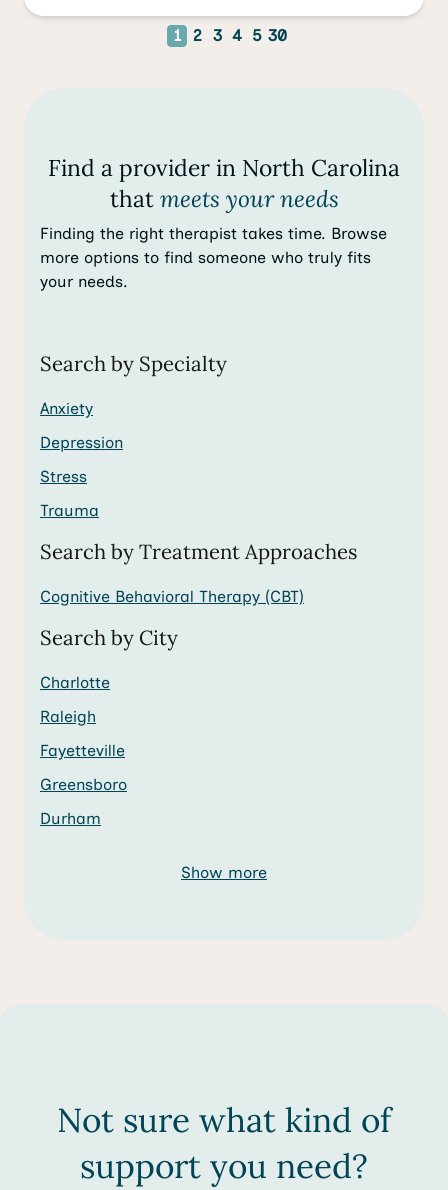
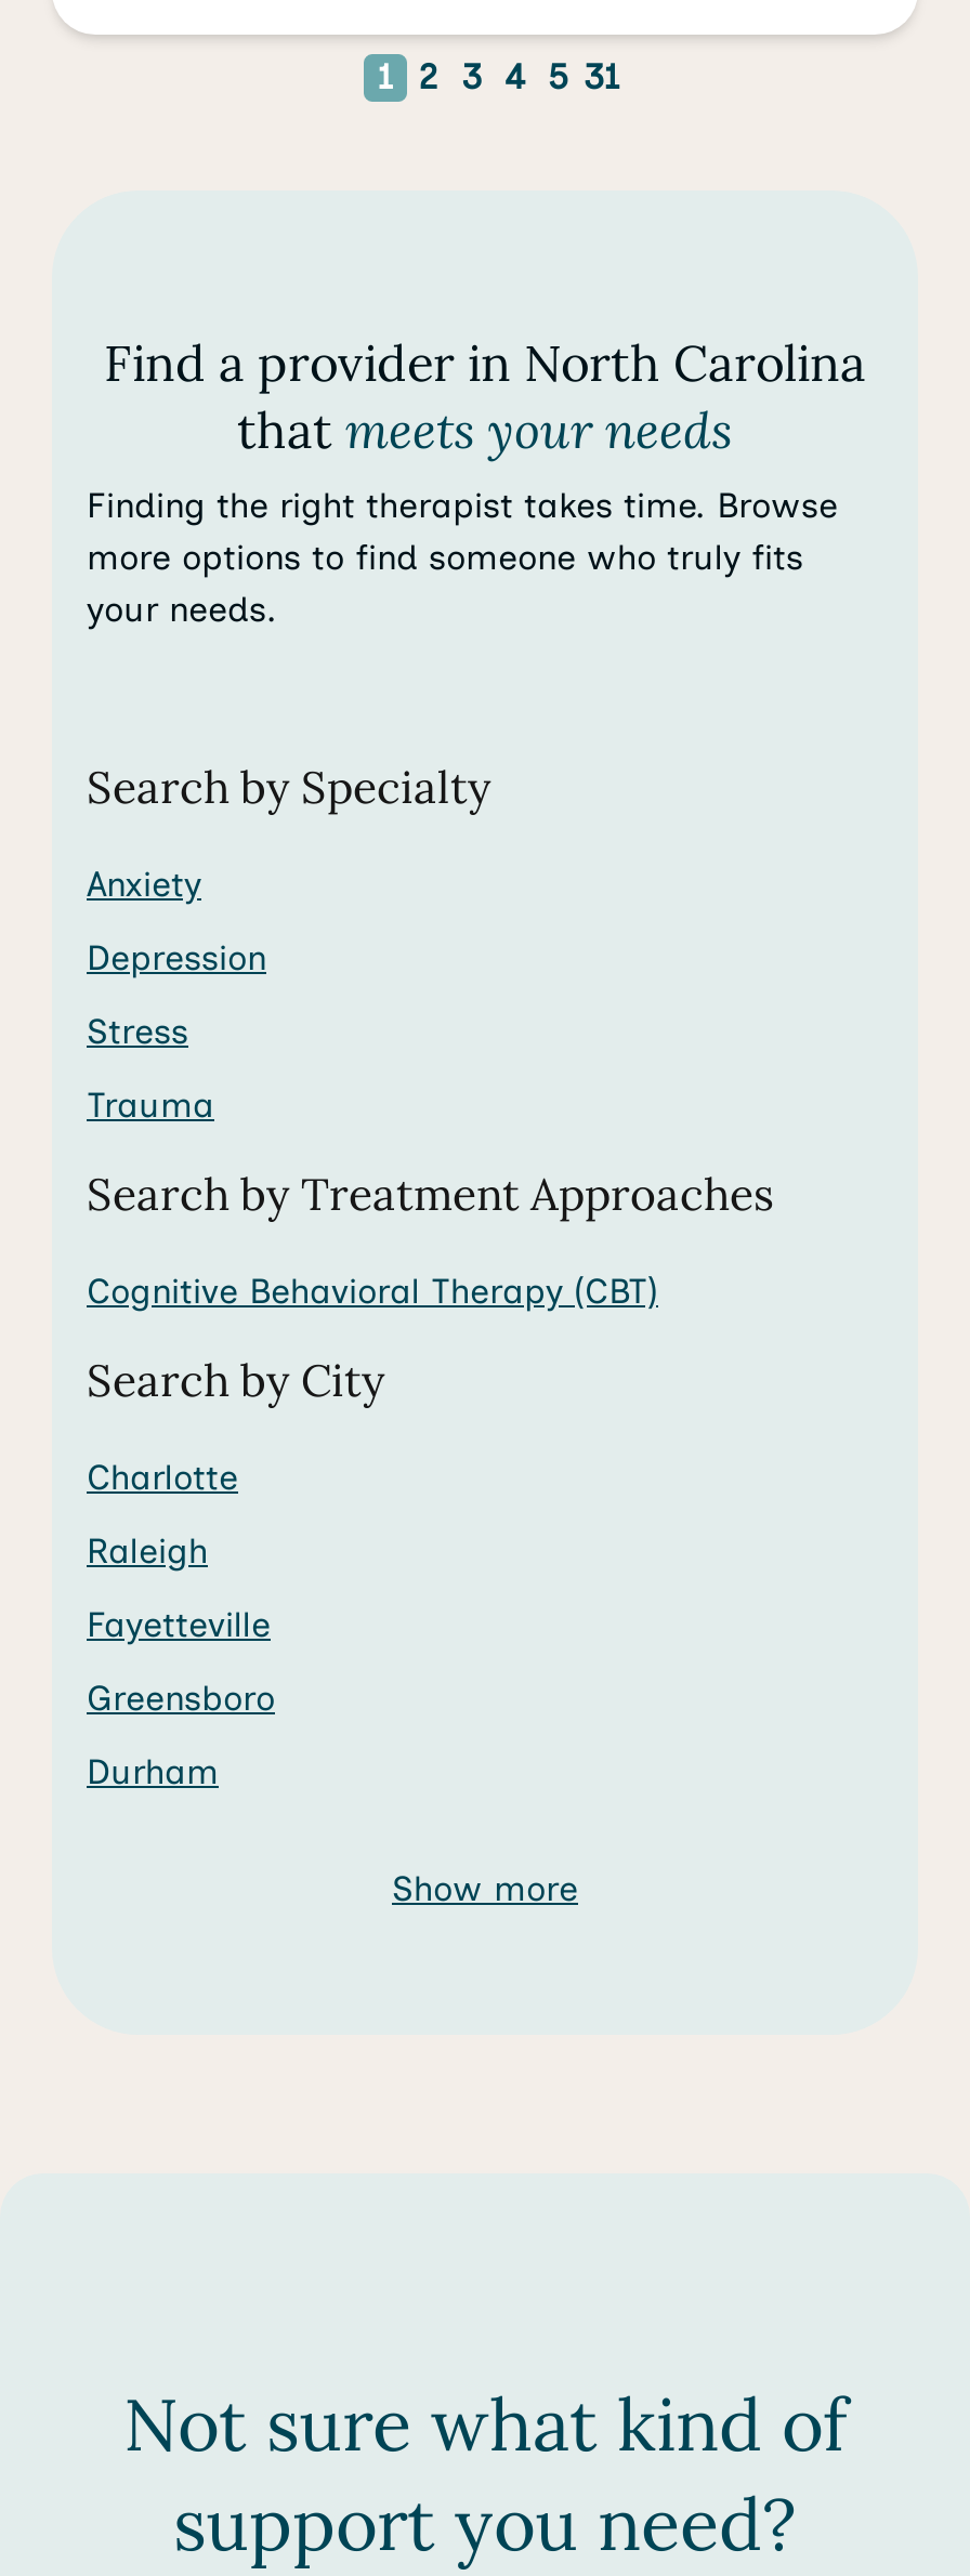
[174,26,288,45] 1 2 3 4 5 30 -> [378,56,620,97] 1 2 3 4 5 31

